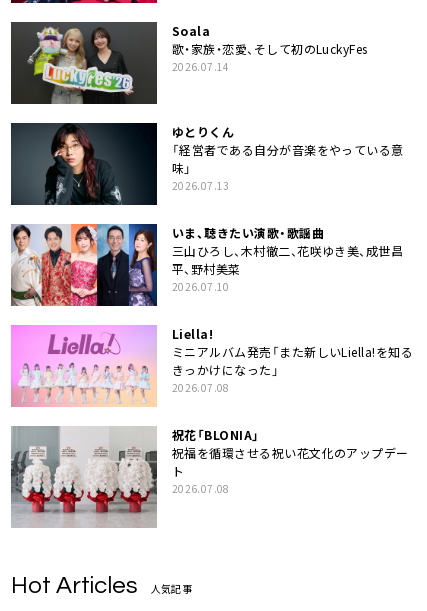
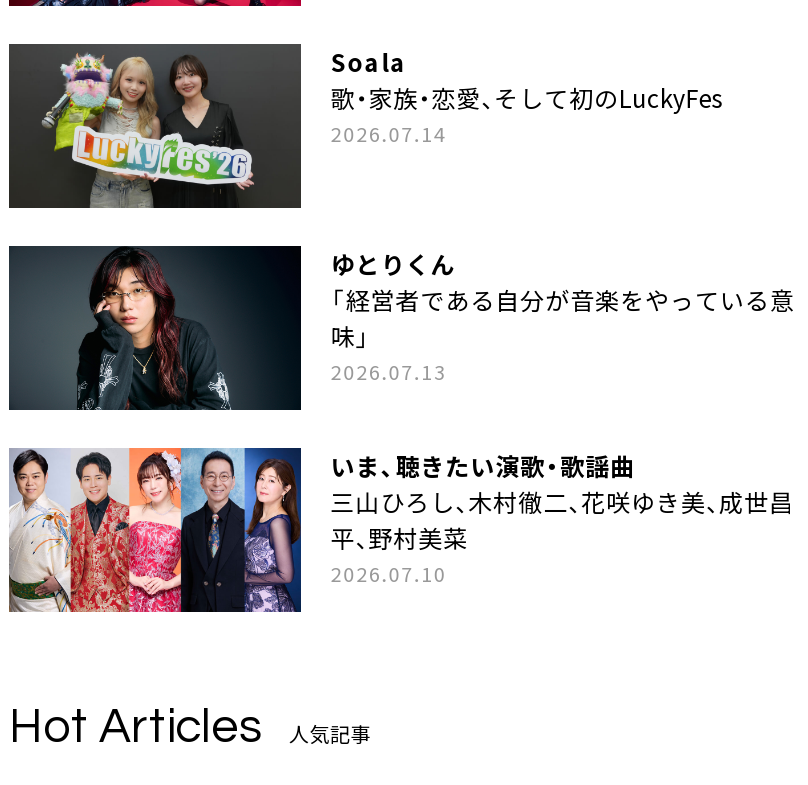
[10,324,413,496] [image] | Liella! | ミニアルバム発売「また新しいLiella!を知る | きっかけになった」 | 2026.07.08 | 祝花「BLONIA」 | 祝福を循環させる祝い花文化のアップデー | ト | 2026.07.08 -> none
[10,425,157,528] [image] -> none

